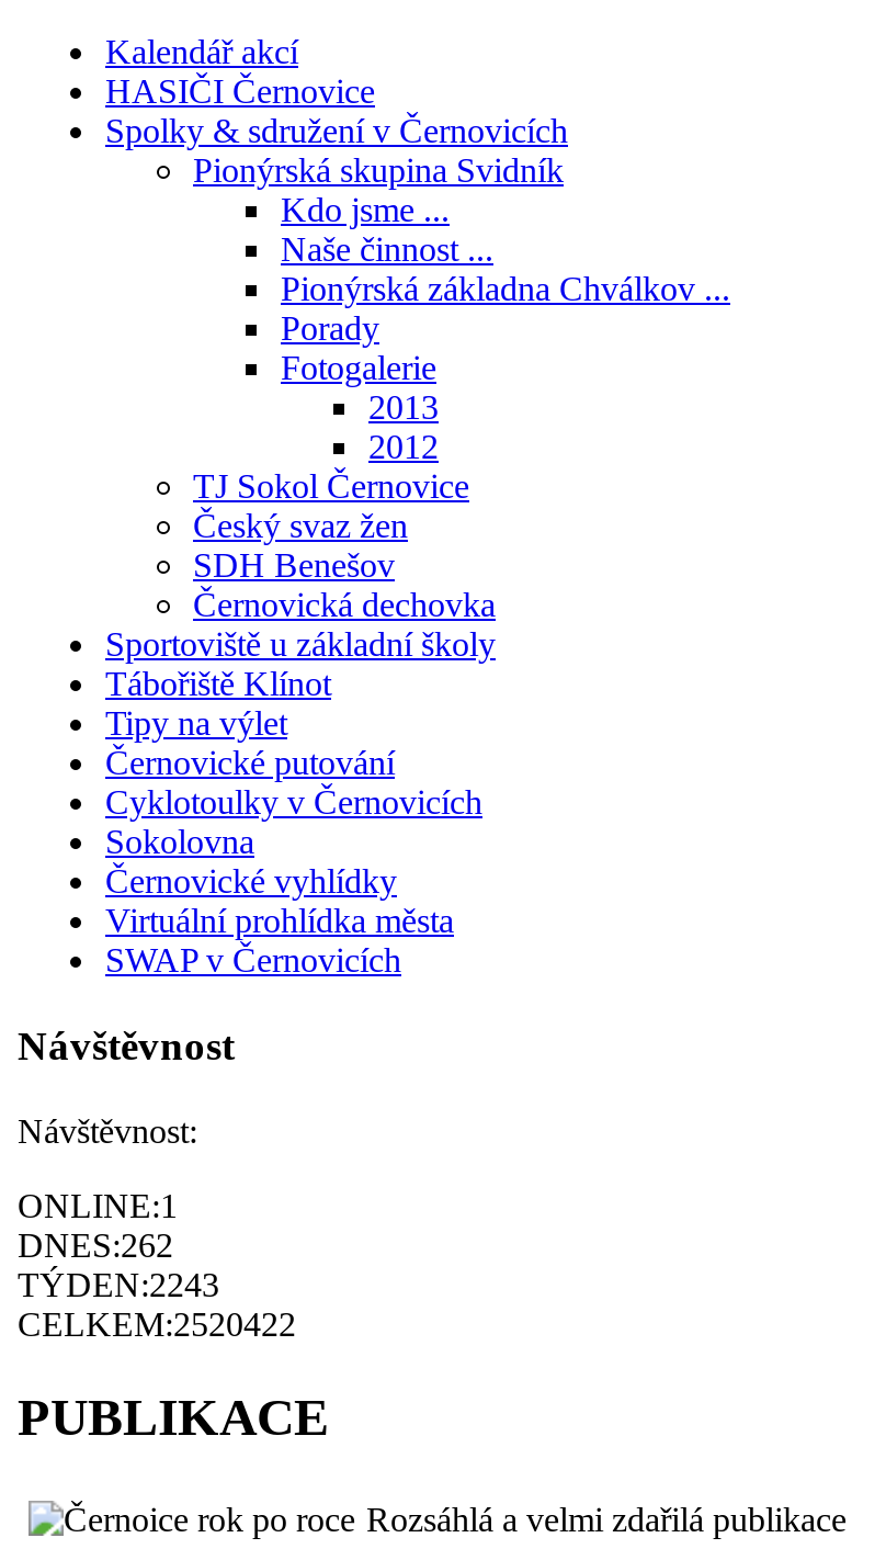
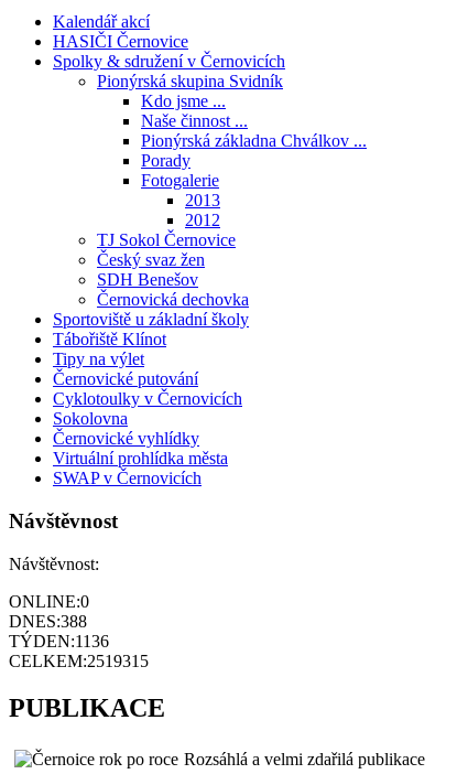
[18,1186,178,1224] ONLINE:1 -> [9,592,89,610] ONLINE:0
[18,1226,173,1263] DNES:262 -> [9,612,87,630] DNES:388
[18,1265,219,1303] TÝDEN:2243 -> [9,631,109,650] TÝDEN:1136
[18,1305,296,1342] CELKEM:2520422 -> [9,651,149,670] CELKEM:2519315

